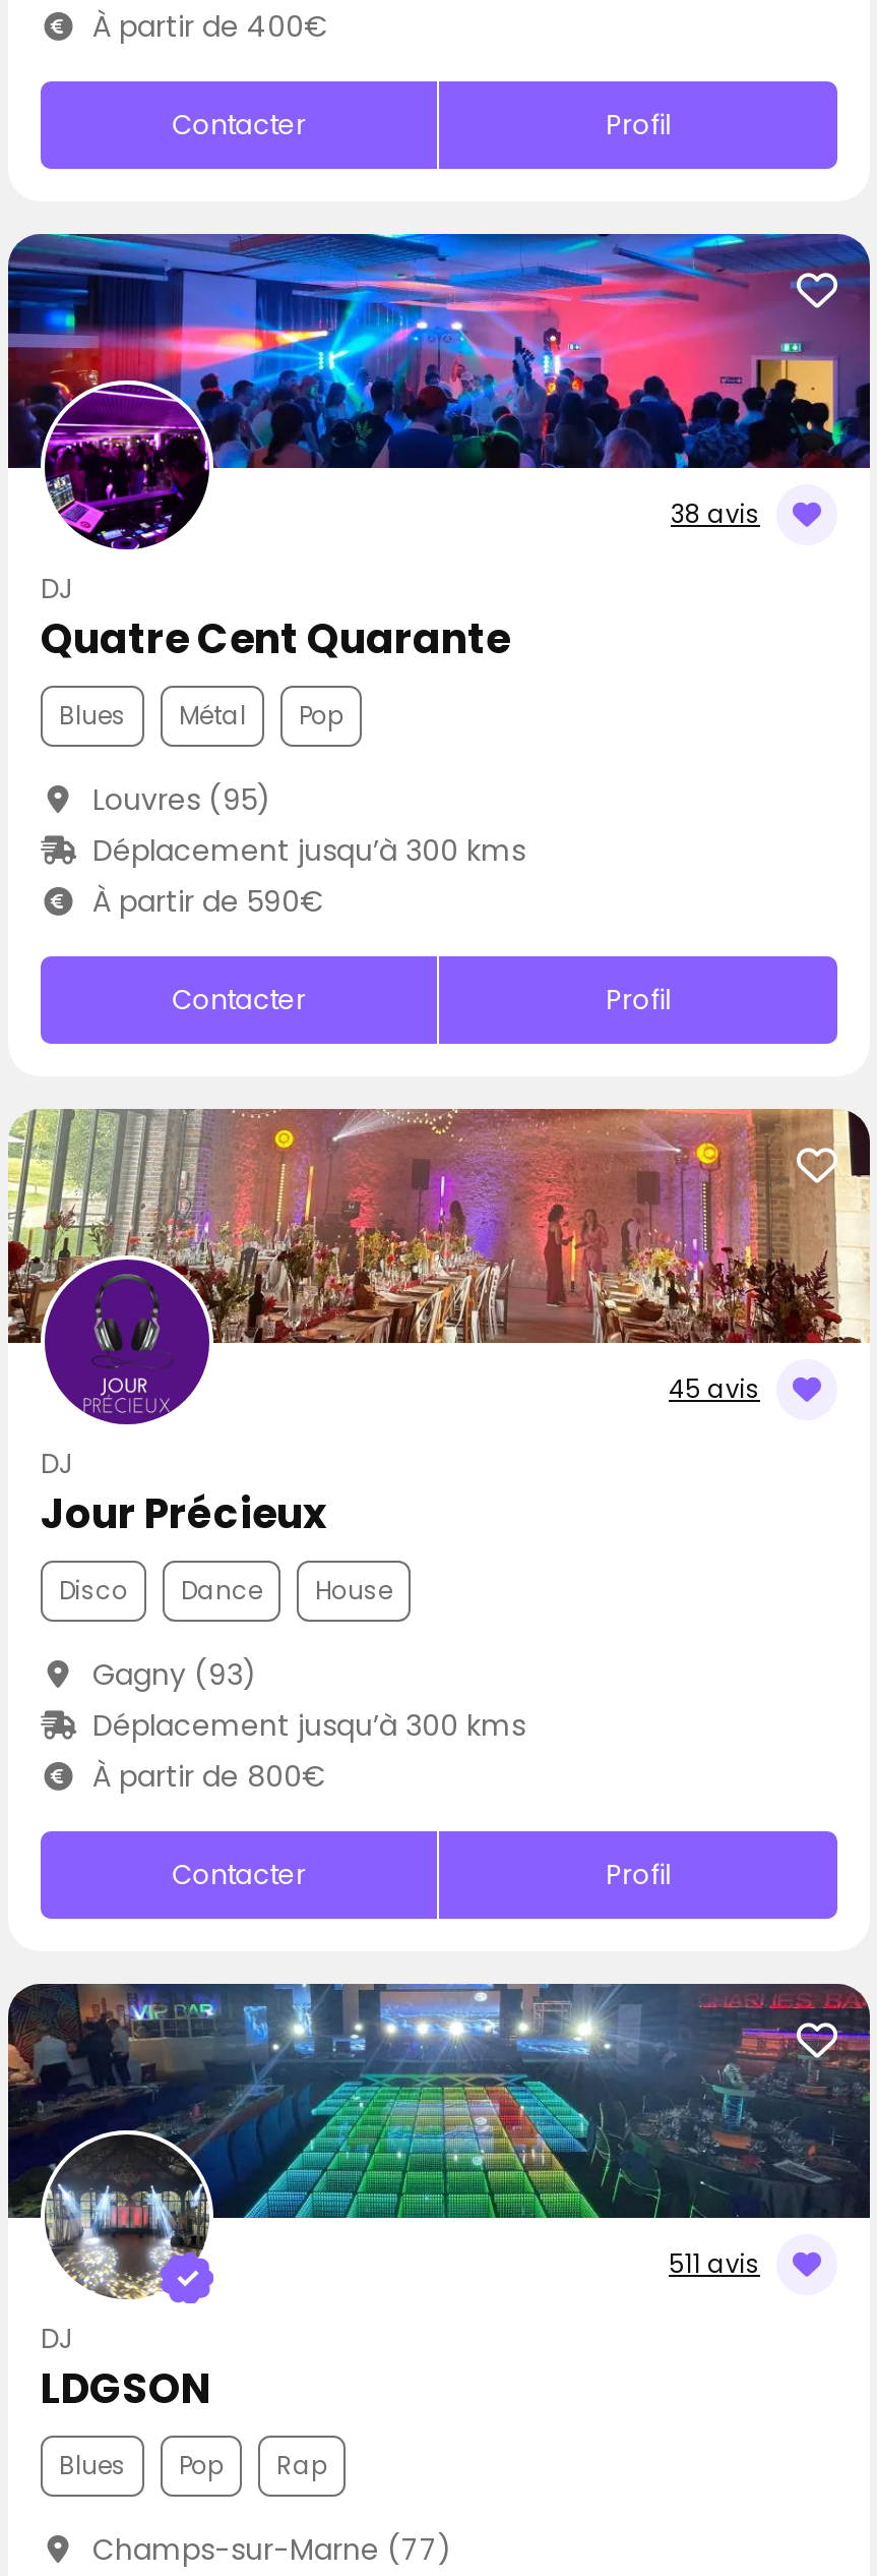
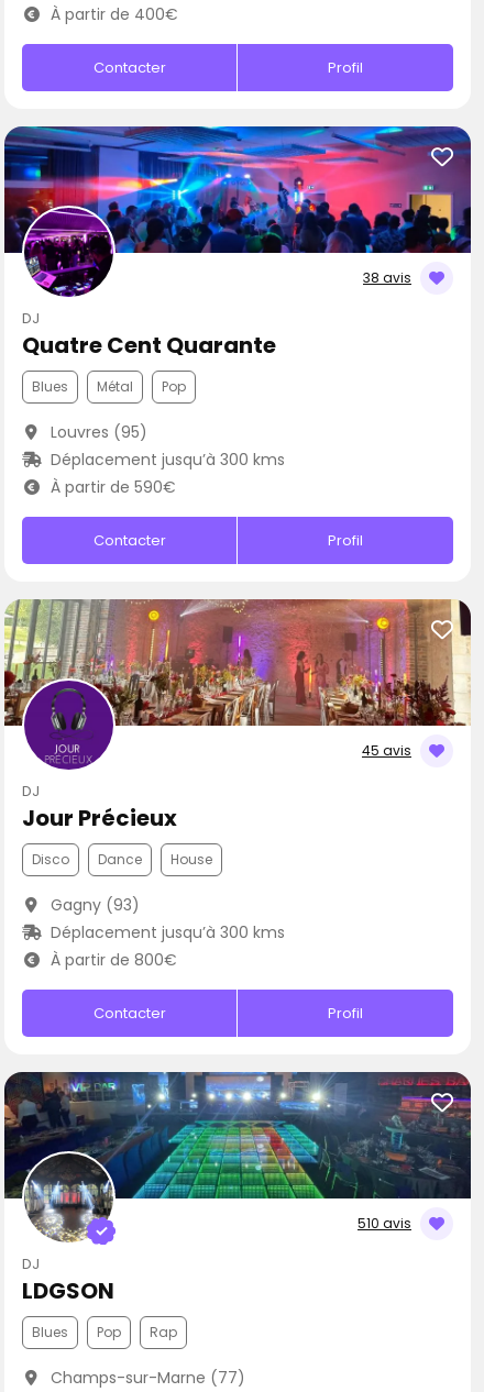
[669,2246,760,2281] 511 avis -> [358,1214,411,1233] 510 avis

